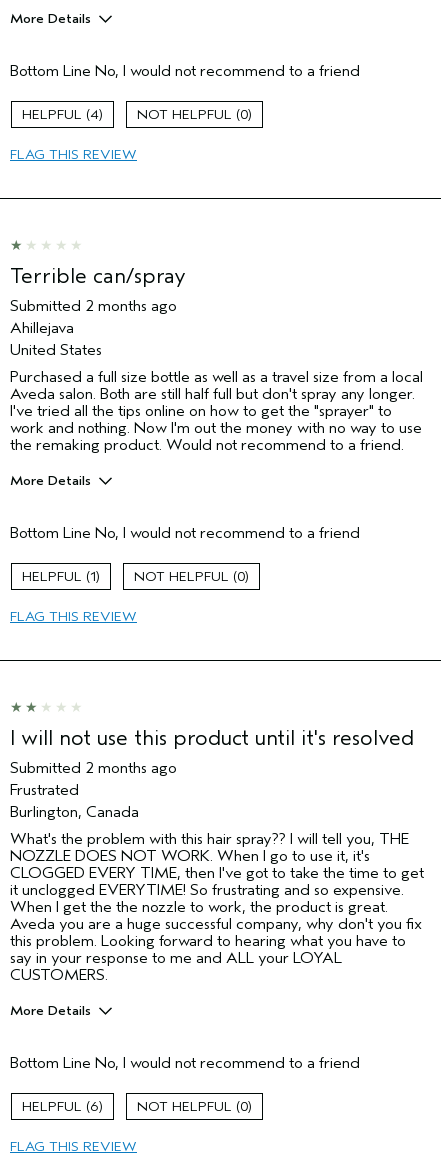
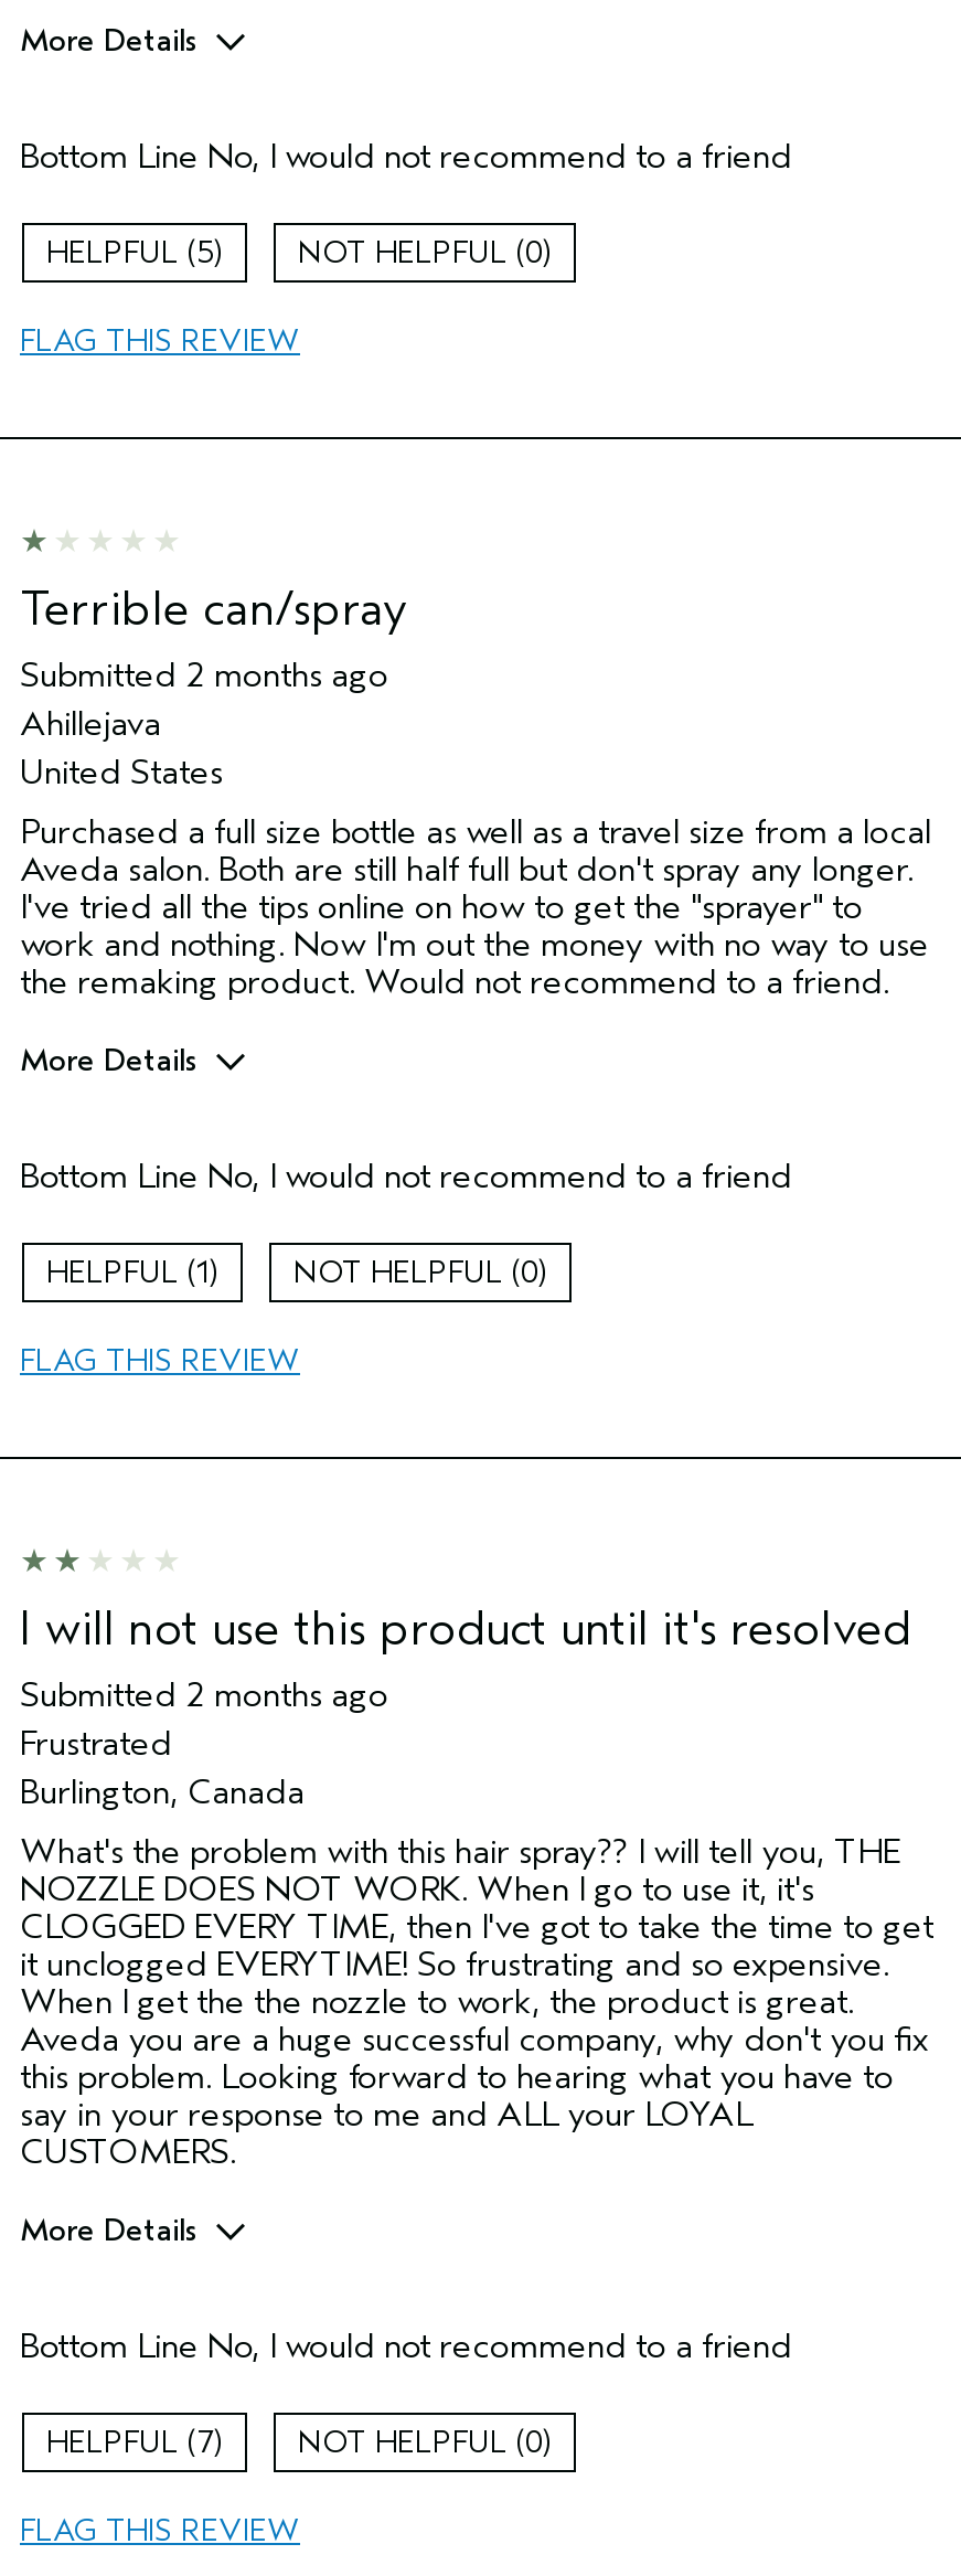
[90,106,99,123] 4 -> [196,234,214,272] 5
[90,1098,99,1115] 6 -> [196,2424,214,2461] 7

